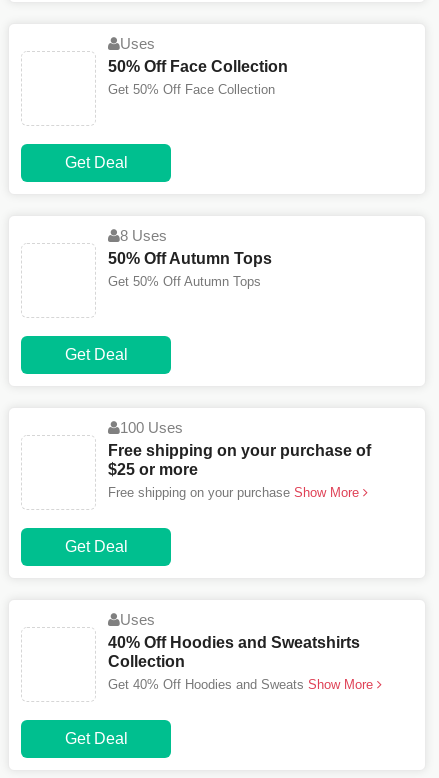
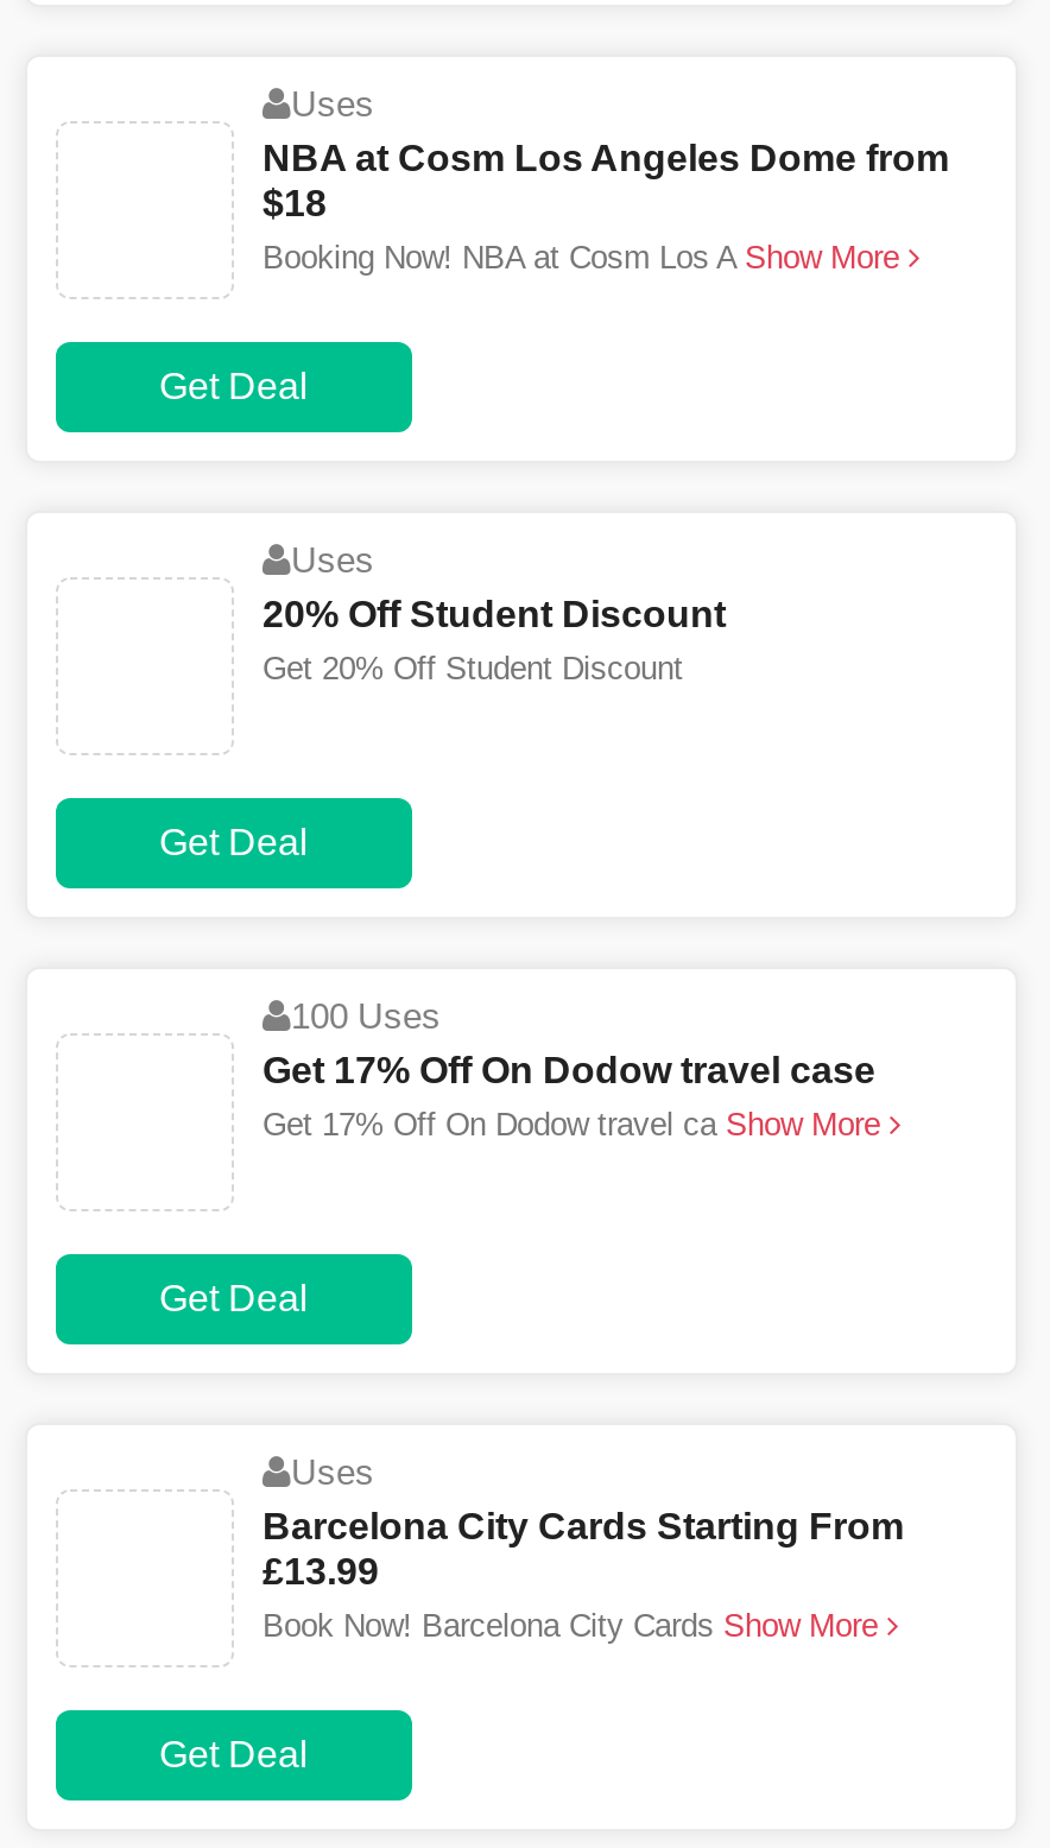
[108,58,288,97] 50% Off Face Collection | Get 50% Off Face Collection -> [262,138,949,275] NBA at Cosm Los Angeles Dome from | $18 | Booking Now! NBA at Cosm Los A Show More
[108,227,272,289] 8 Uses | 50% Off Autumn Tops | Get 50% Off Autumn Tops -> [262,539,726,686] Uses | 20% Off Student Discount | Get 20% Off Student Discount
[108,442,371,500] Free shipping on your purchase of | $25 or more | Free shipping on your purchase Show More -> [262,1050,890,1142] Get 17% Off On Dodow travel case | Get 17% Off On Dodow travel ca Show More
[108,634,377,692] 40% Off Hoodies and Sweatshirts | Collection | Get 40% Off Hoodies and Sweats Show More -> [262,1506,904,1643] Barcelona City Cards Starting From | £13.99 | Book Now! Barcelona City Cards Show More

